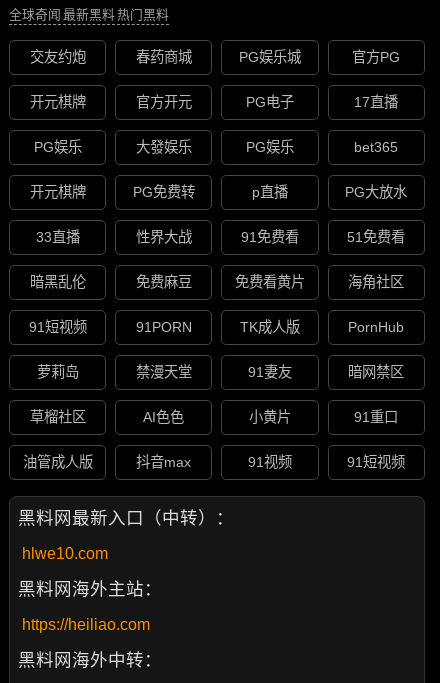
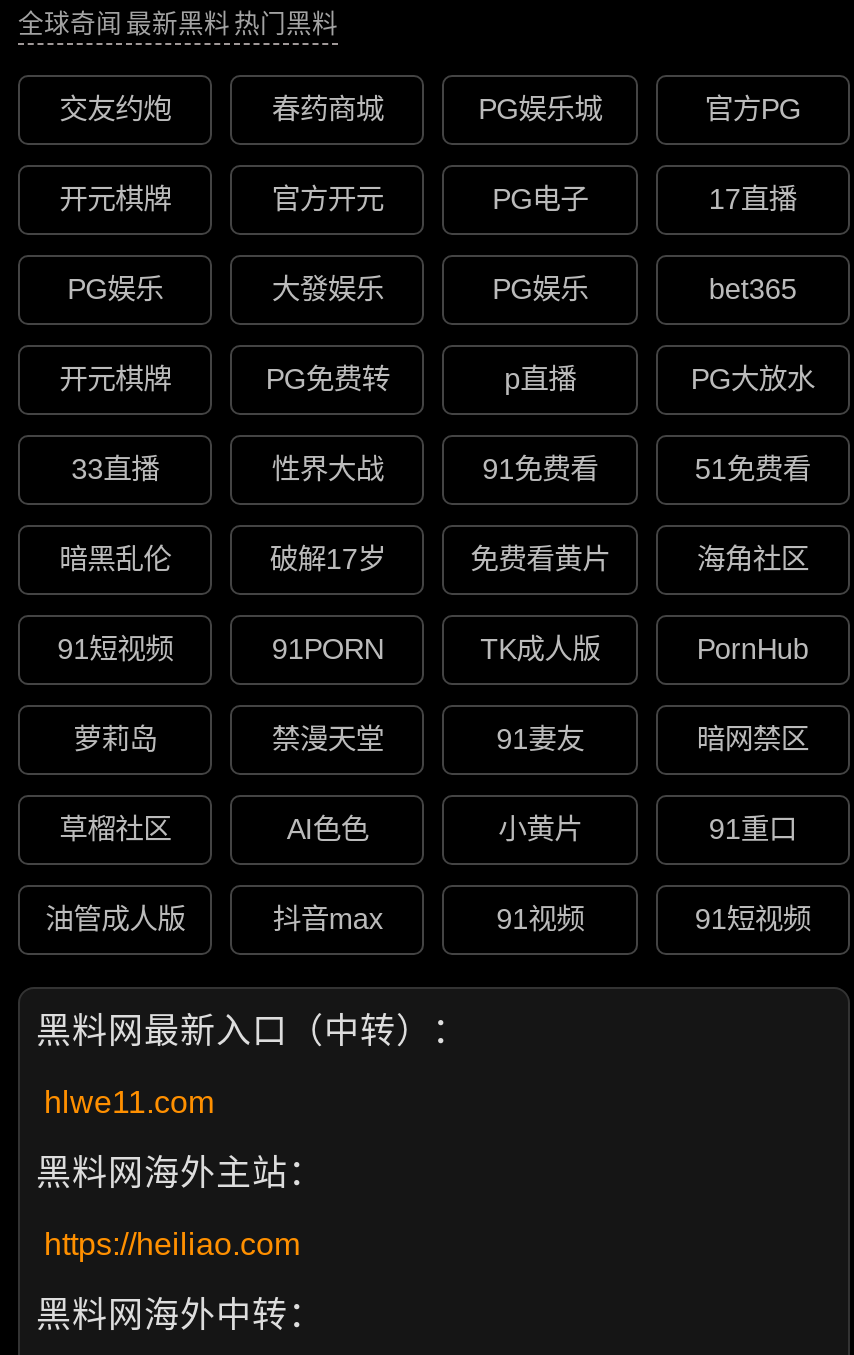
[136,274,192,290] 免费麻豆 -> [270,544,386,576] 破解17岁
[22,545,108,562] hlwe10.com -> [44,1085,214,1119] hlwe11.com

